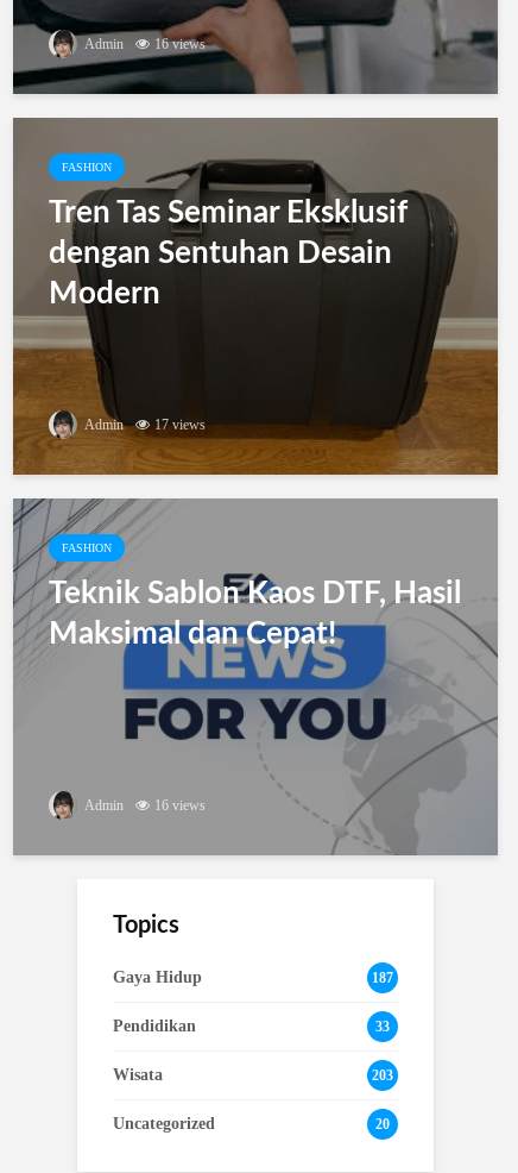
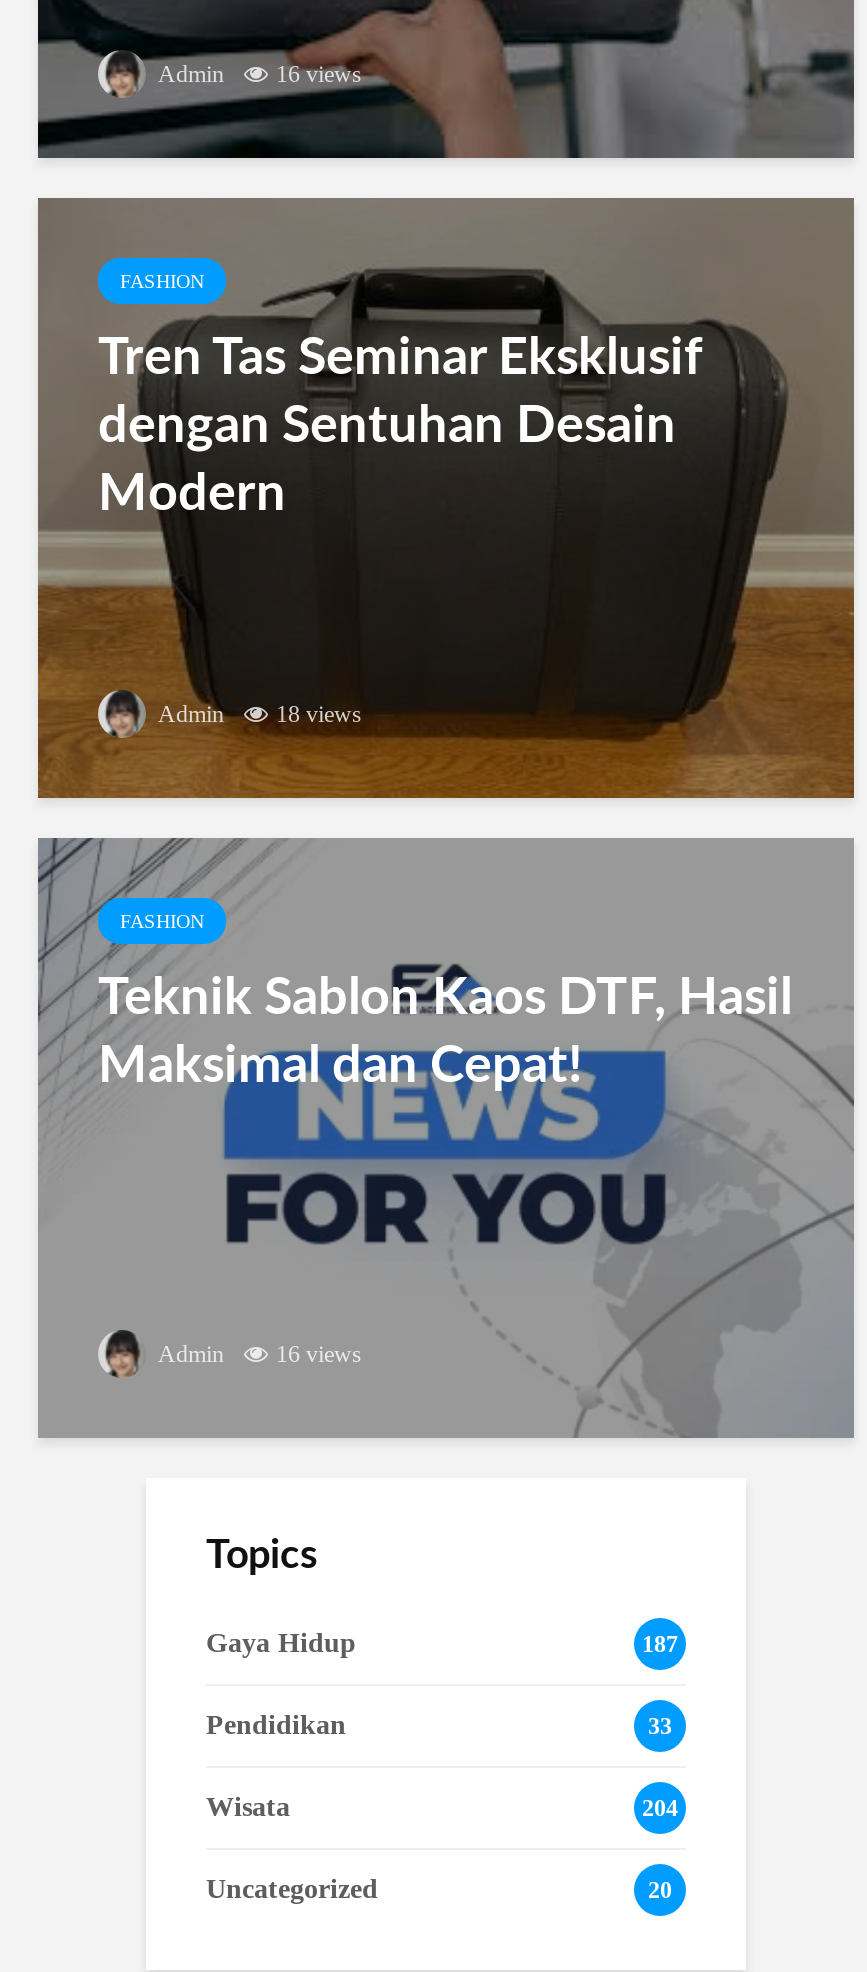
[82,416,206,433] Admin 17 views -> [154,700,362,728] Admin 18 views
[372,1067,393,1084] 203 -> [642,1794,678,1822] 204

